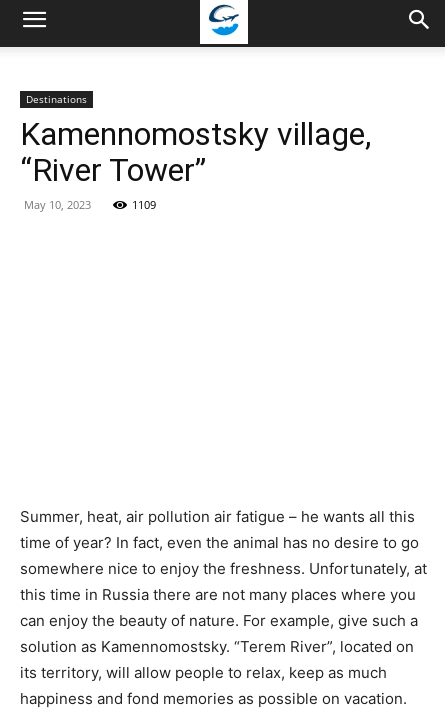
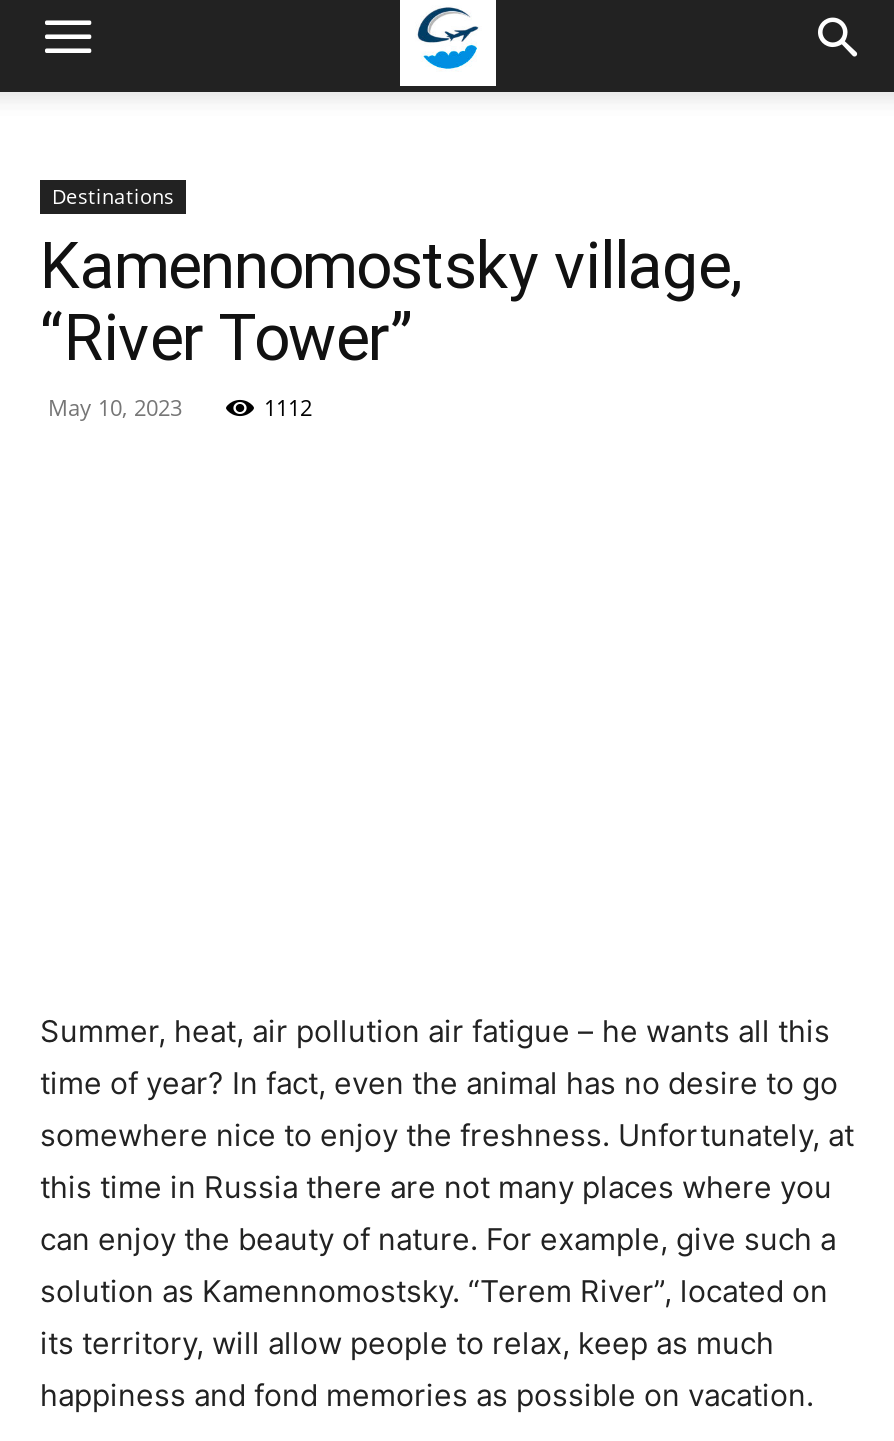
[132,197,156,212] 1109 -> [264,392,312,422] 1112

